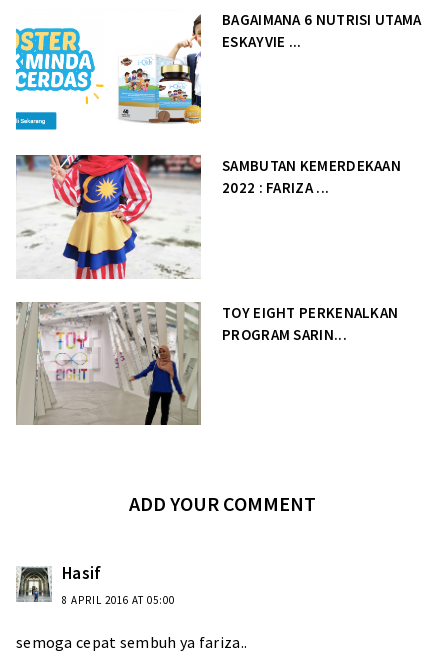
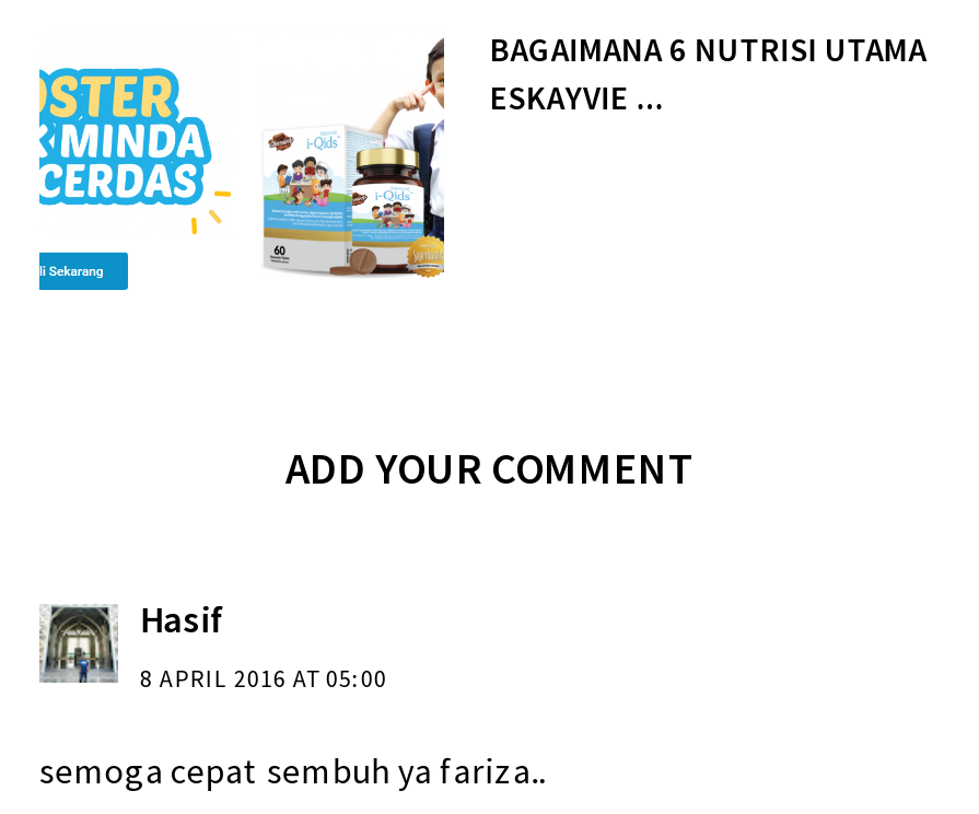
[15,154,401,280] [image] | SAMBUTAN KEMERDEKAAN | 2022 : FARIZA ... -> none
[15,301,398,426] [image] | TOY EIGHT PERKENALKAN | PROGRAM SARIN... -> none

